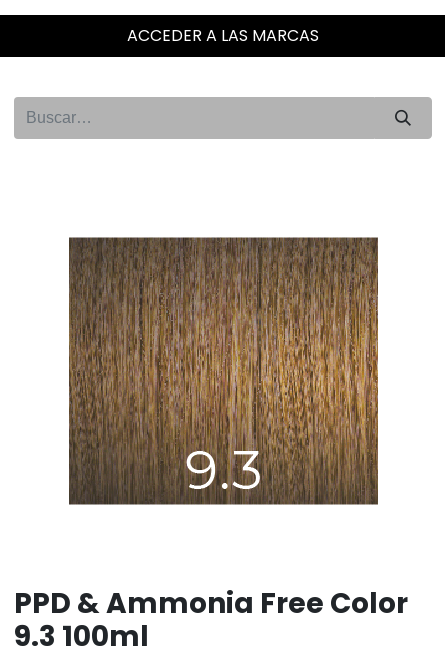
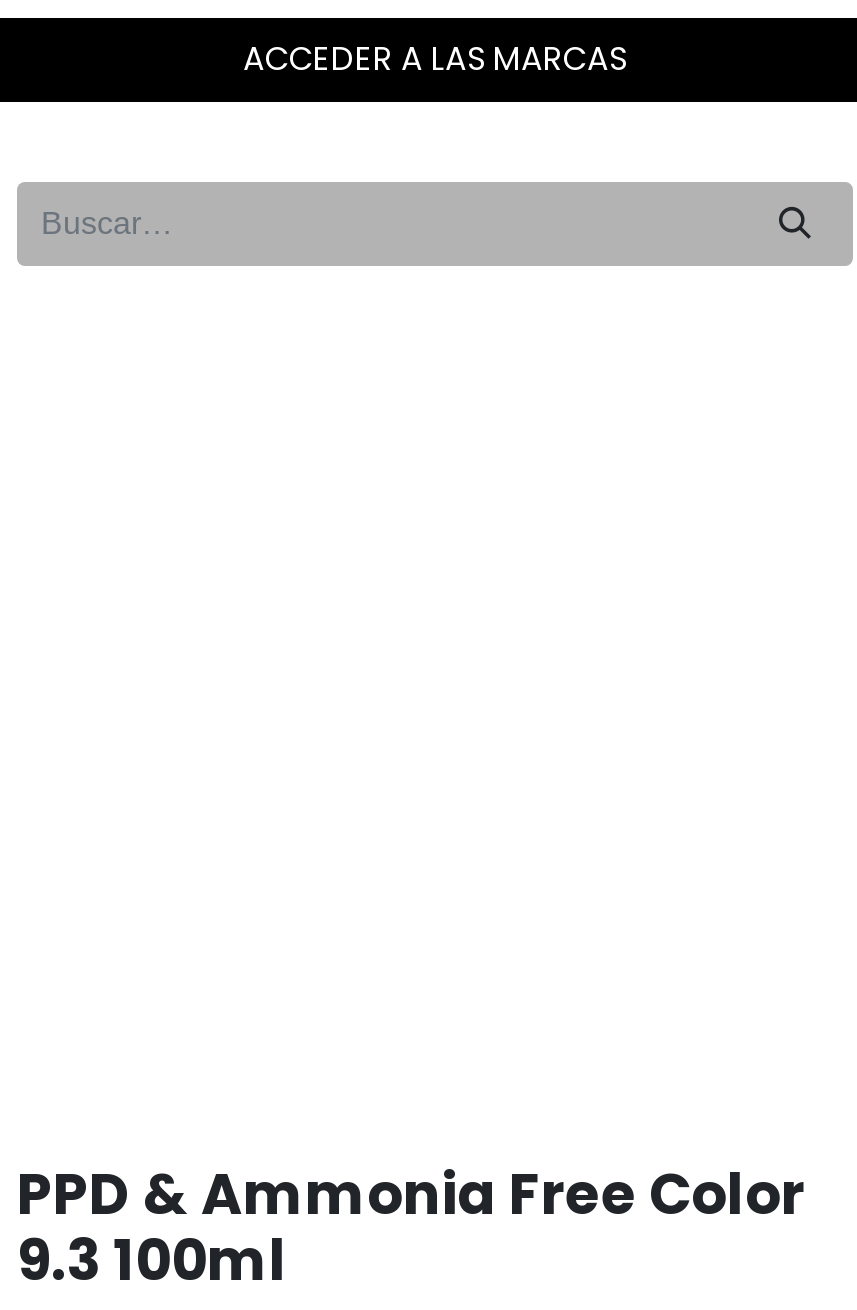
[68,236,379,506] [image] -> none

